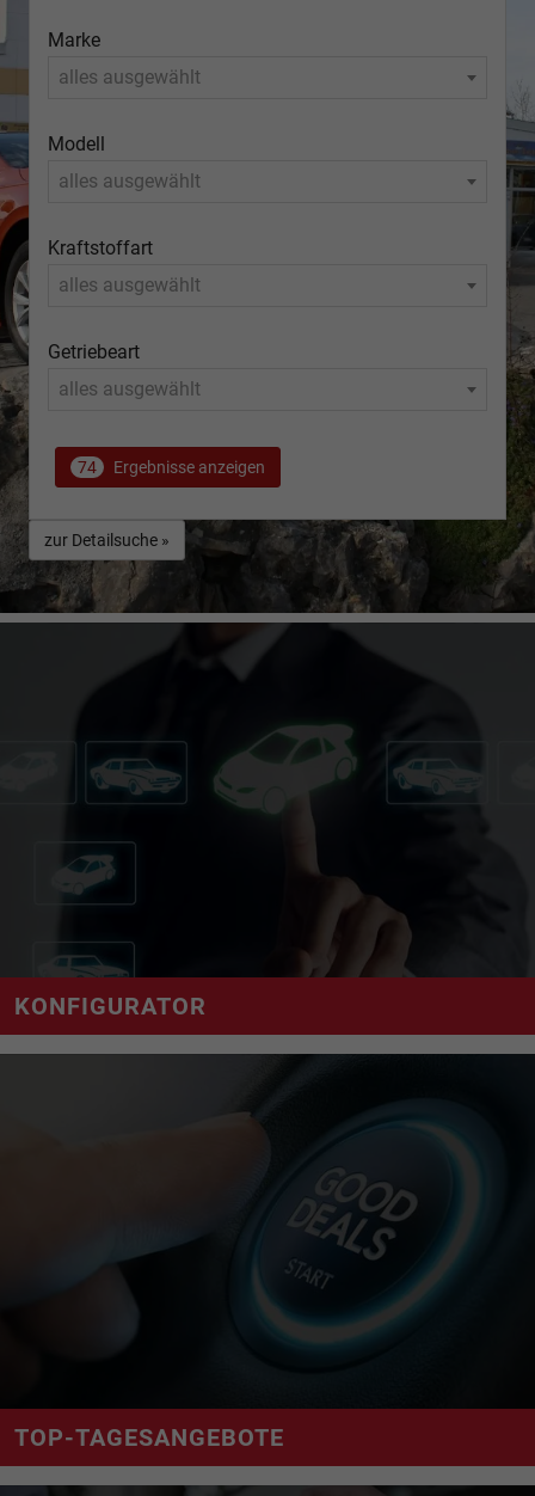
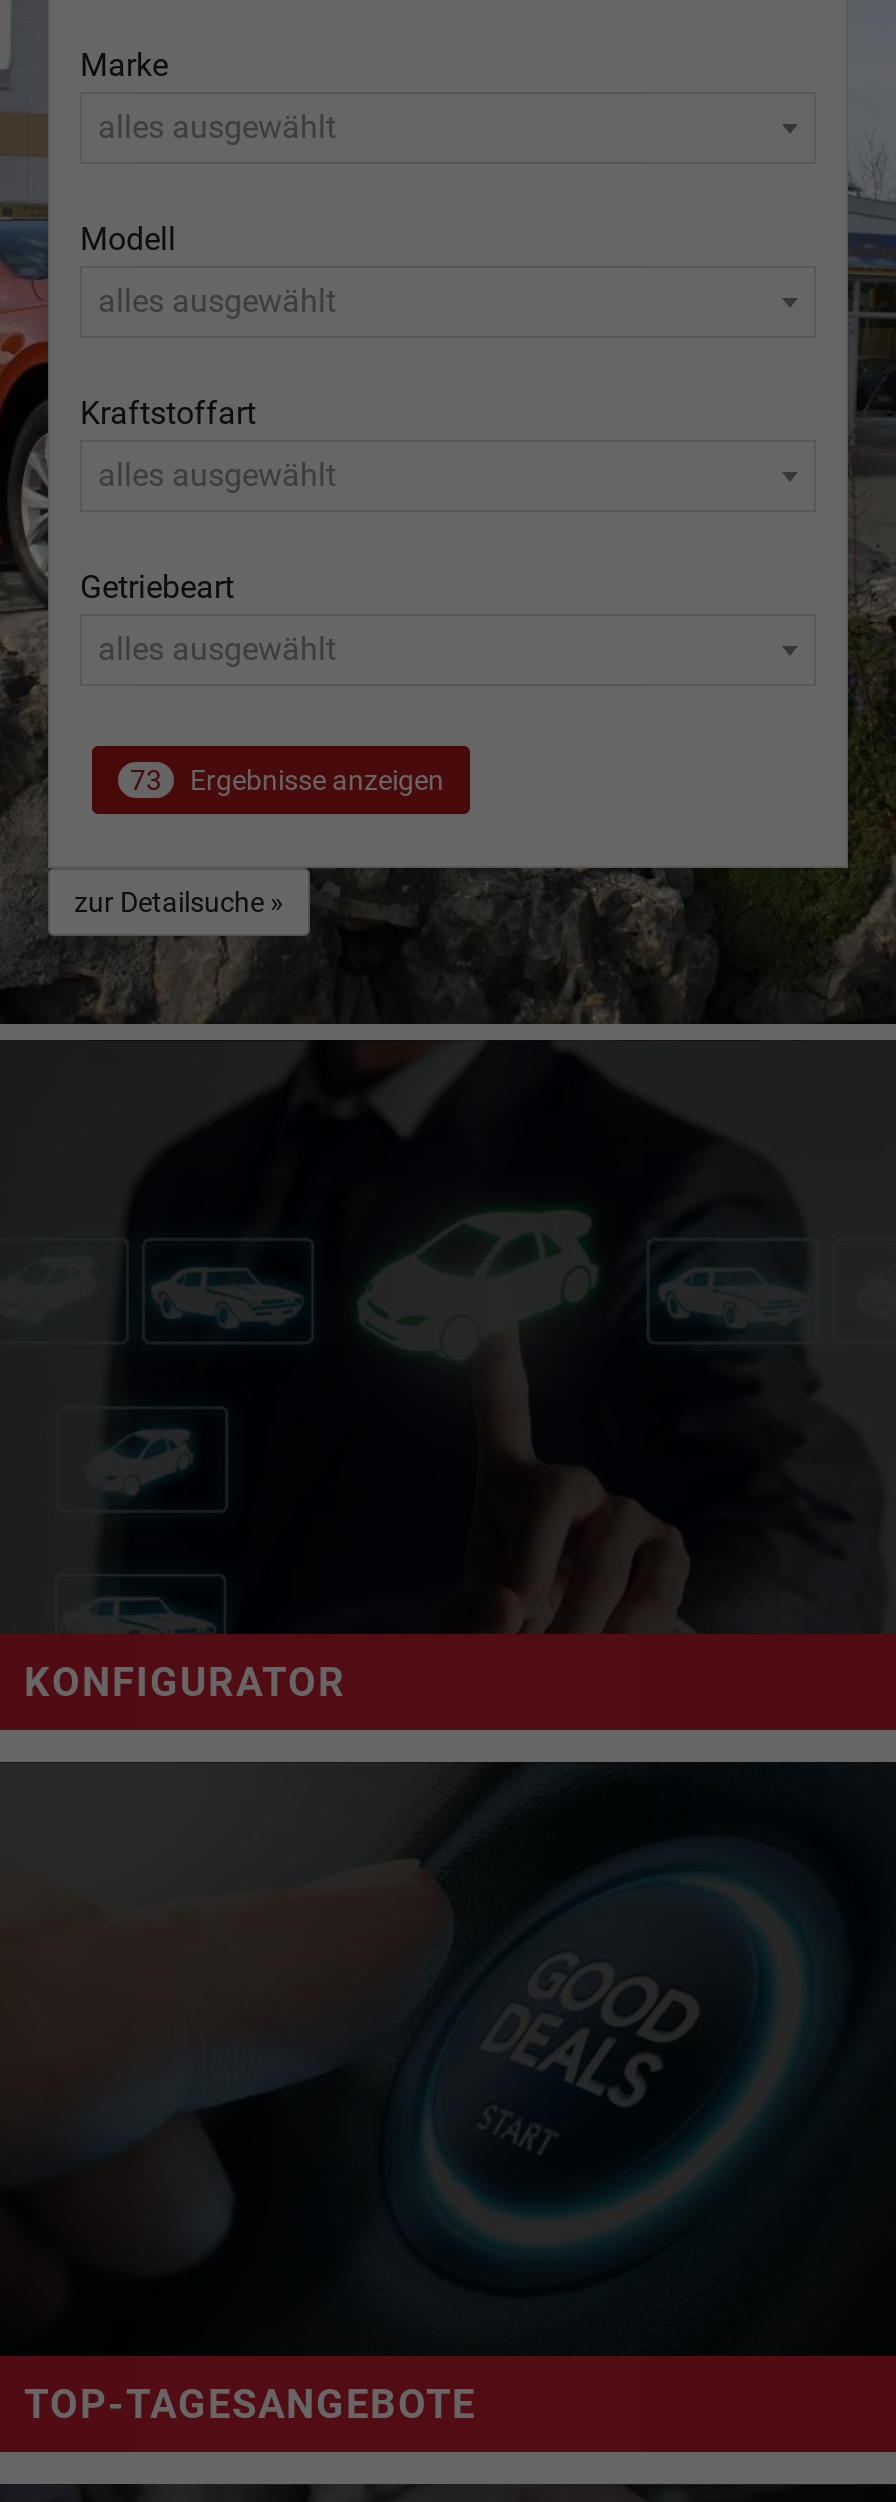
[78,458,265,477] 74 Ergebnisse anzeigen -> [130,764,444,796] 73 Ergebnisse anzeigen

